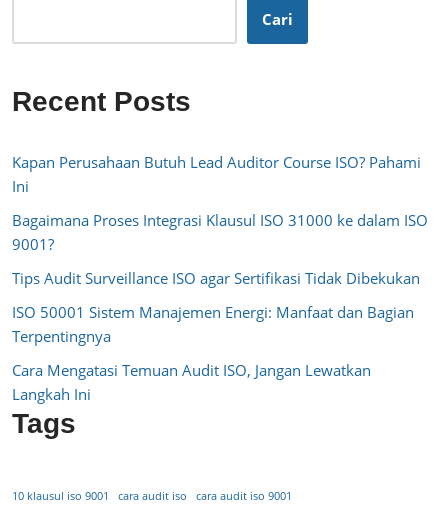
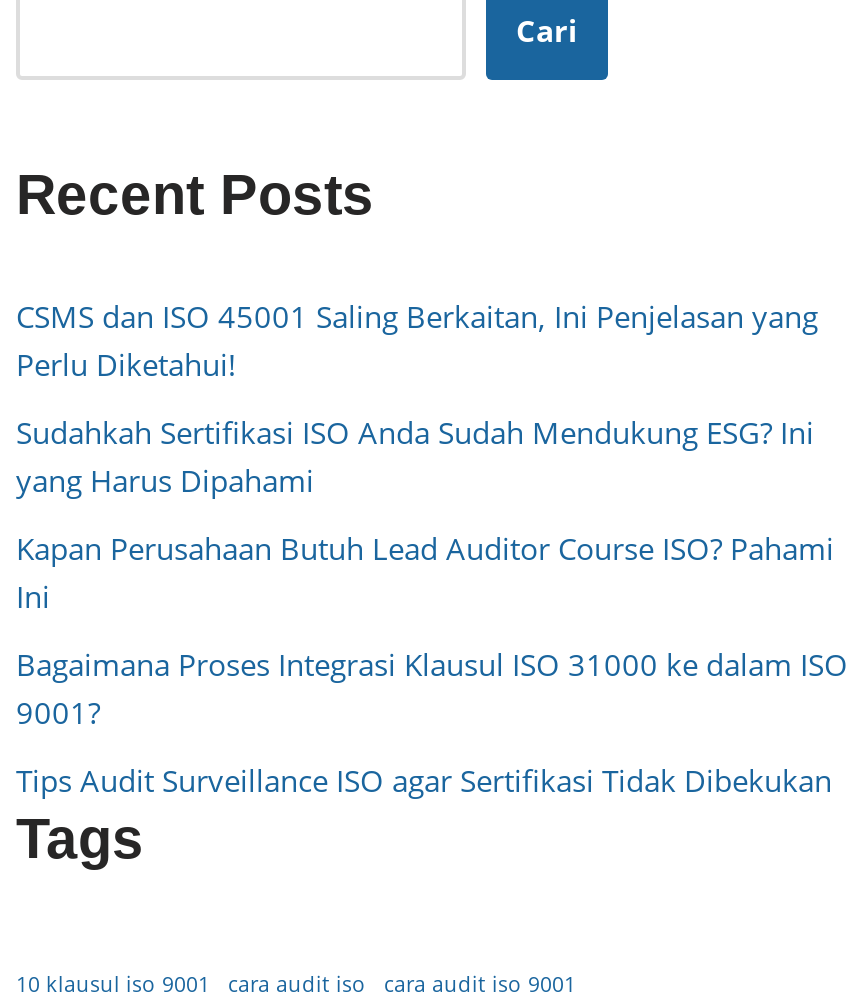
none -> [16,296,818,500] CSMS dan ISO 45001 Saling Berkaitan, Ini Penjelasan yang | Perlu Diketahui! | Sudahkah Sertifikasi ISO Anda Sudah Mendukung ESG? Ini | yang Harus Dipahami
moved [12,152,428,288] -> [16,528,848,800]: Kapan Perusahaan Butuh Lead Auditor Course ISO? Pahami | Ini | Bagaimana Proses Integrasi Klausul ISO 31000 ke dalam ISO | 9001? | Tips Audit Surveillance ISO agar Sertifikasi Tidak Dibekukan
[12,302,414,404] ISO 50001 Sistem Manajemen Energi: Manfaat dan Bagian | Terpentingnya | Cara Mengatasi Temuan Audit ISO, Jangan Lewatkan | Langkah Ini -> none

